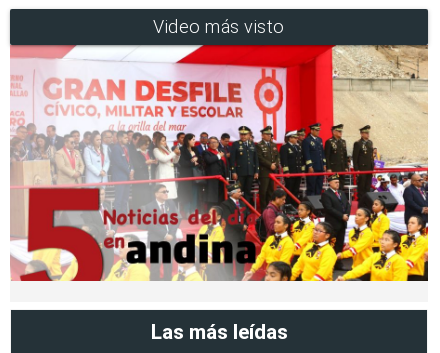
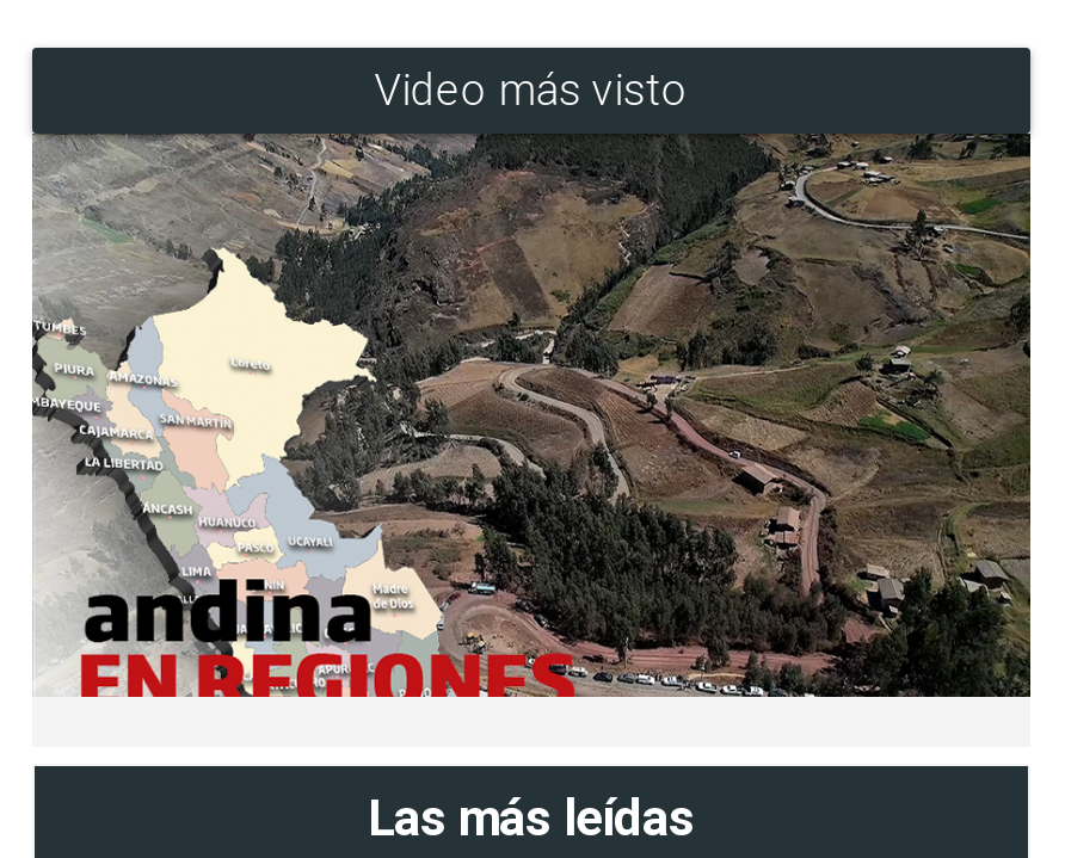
[10,44,429,282] [image] -> [30,134,1033,699] [image]

